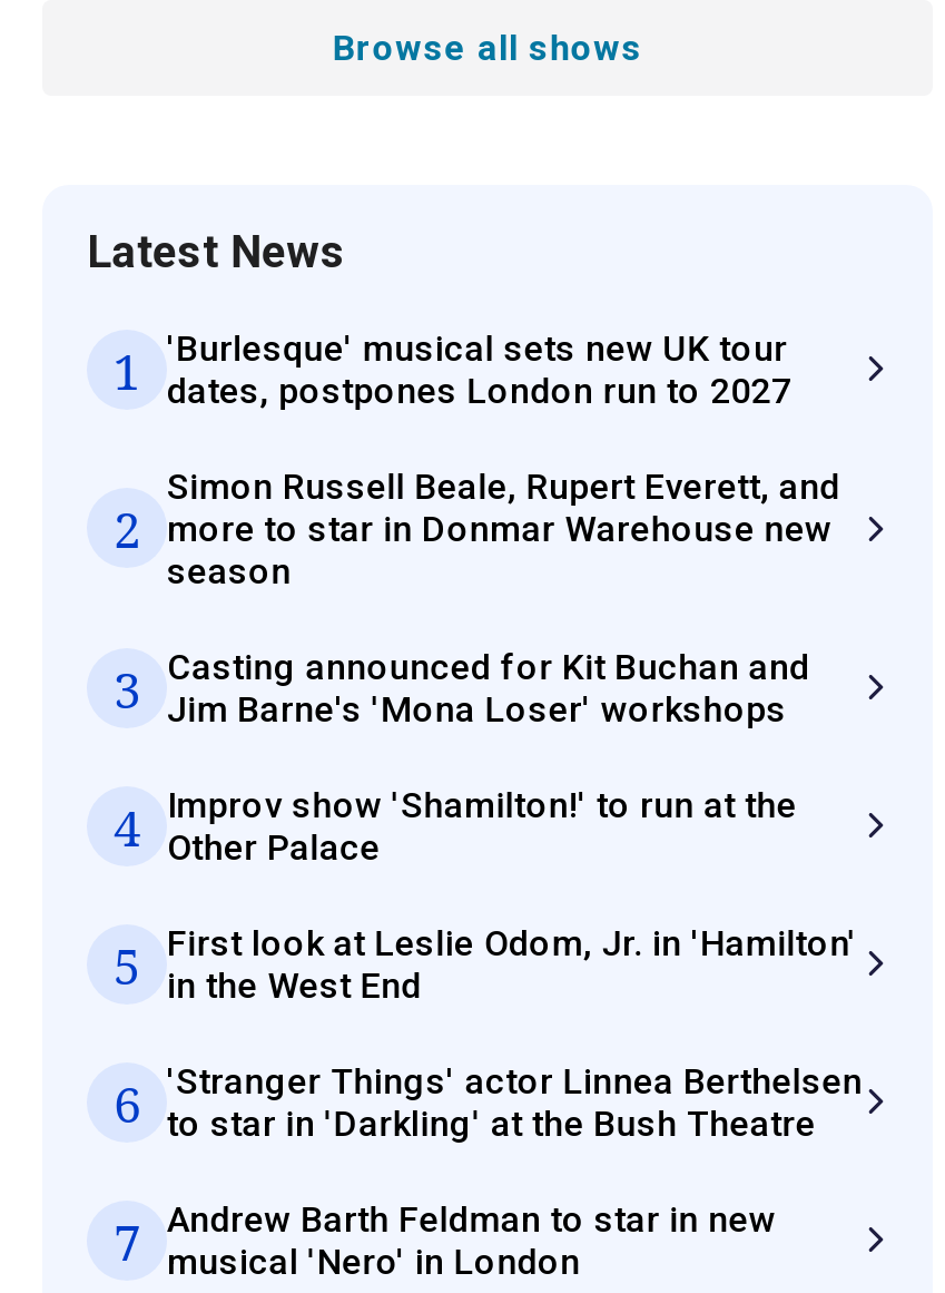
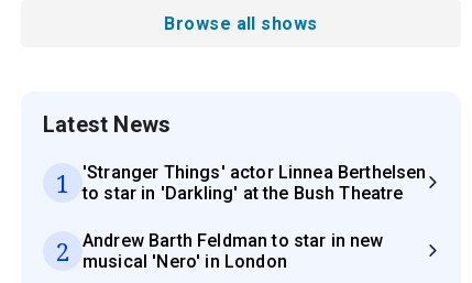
[113,327,792,562] 'Burlesque' musical sets new UK tour | dates, postpones London run to 2027 | 2 -> none
[113,465,857,1136] Simon Russell Beale, Rupert Everett, and | more to star in Donmar Warehouse new | season | 3 | Casting announced for Kit Buchan and | Jim Barne's 'Mona Loser' workshops | 4 | Improv show 'Shamilton!' to run at the | Other Palace | 5 | First look at Leslie Odom, Jr. in 'Hamilton' | in the West End | 6 -> none
[113,1198,776,1283] 7 Andrew Barth Feldman to star in new musical 'Nero' in London -> [56,230,384,272] 2 Andrew Barth Feldman to star in new musical 'Nero' in London

